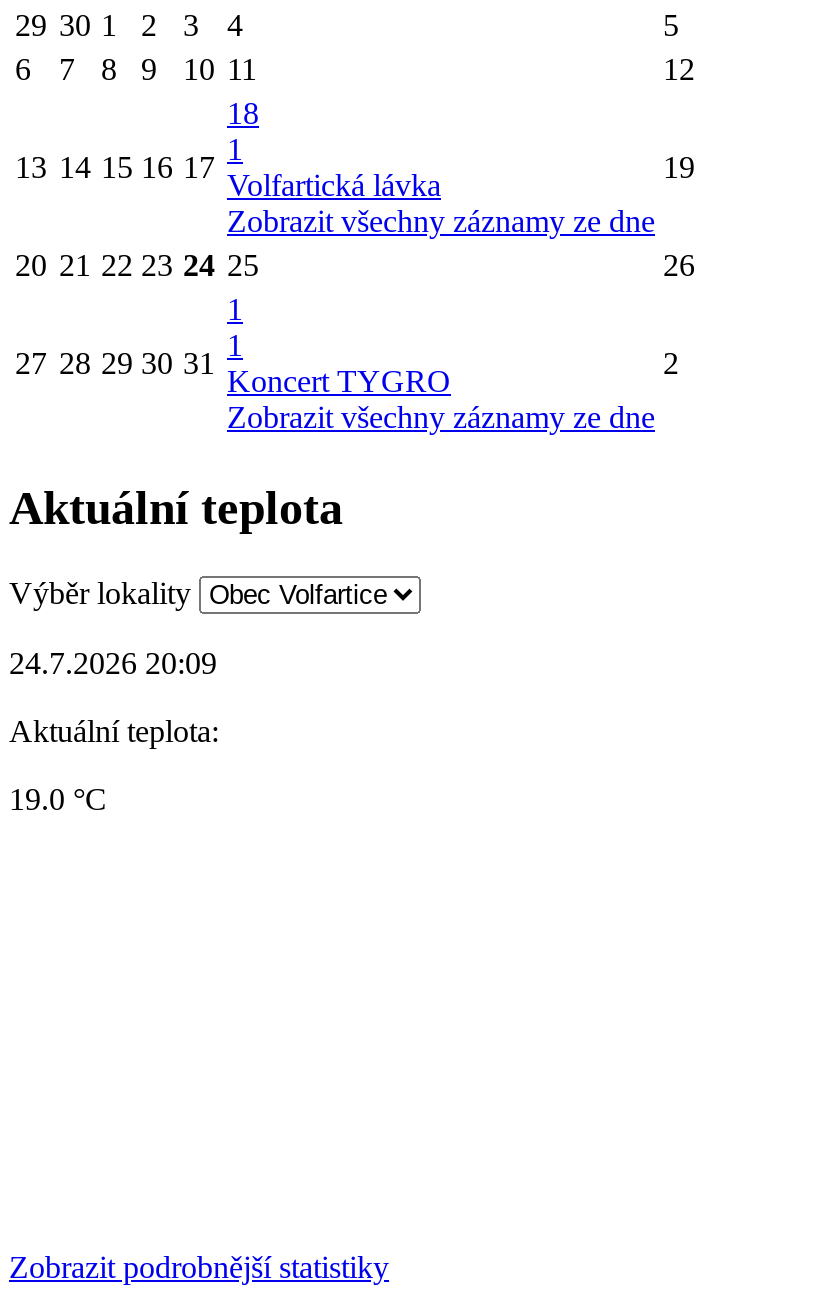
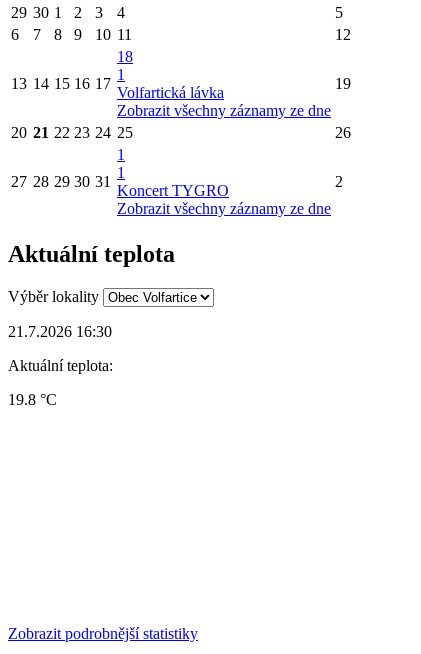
[9,645,217,679] 24.7.2026 20:09 -> [8,323,112,340] 21.7.2026 16:30
[9,781,107,815] 19.0 °C -> [8,391,57,408] 19.8 °C

